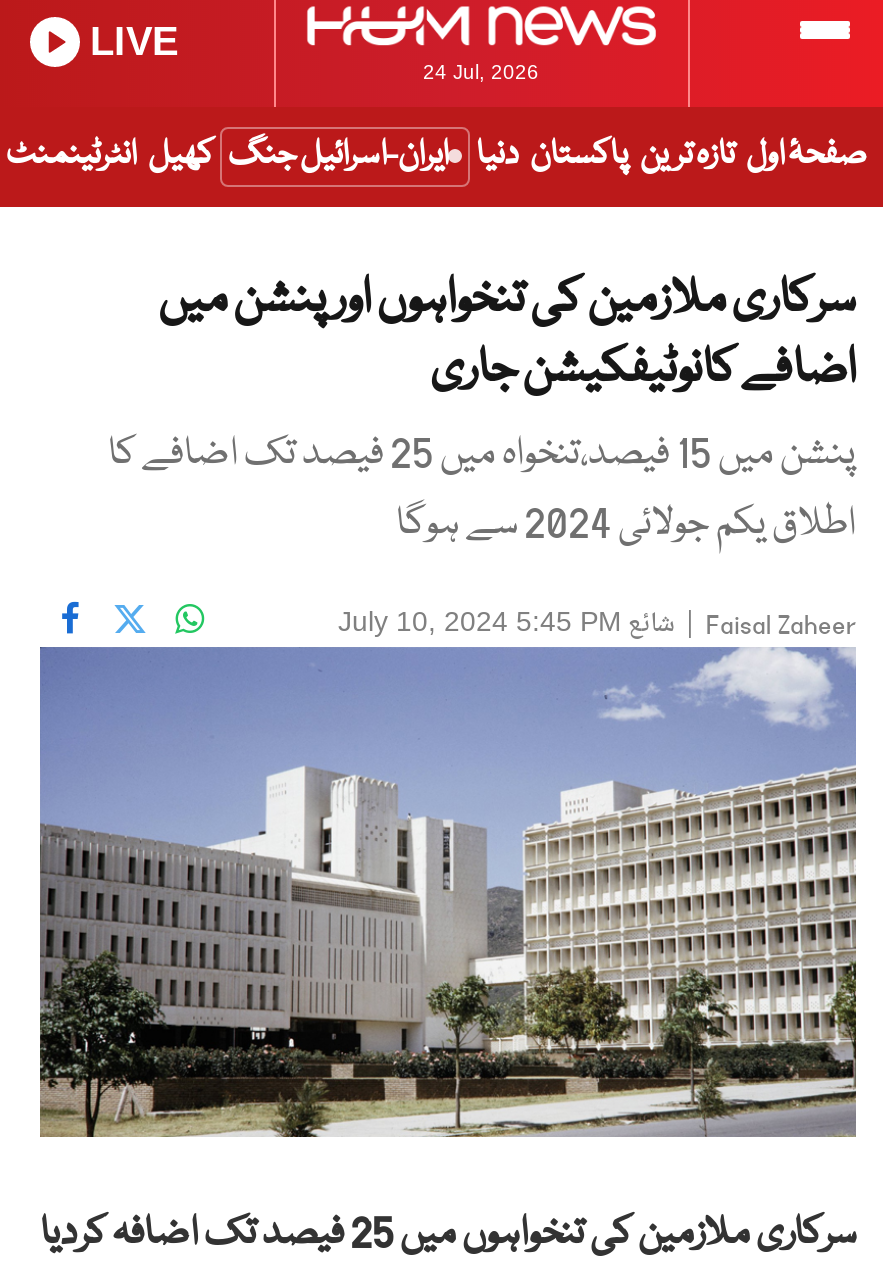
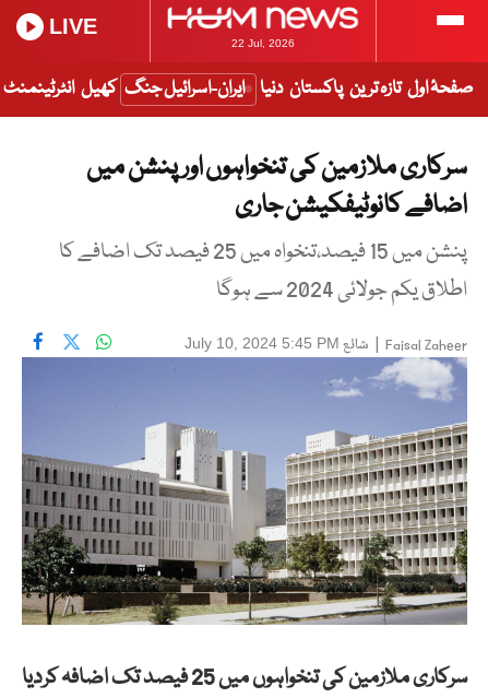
[423,61,539,83] 24 Jul, 2026 -> [231,37,294,49] 22 Jul, 2026

